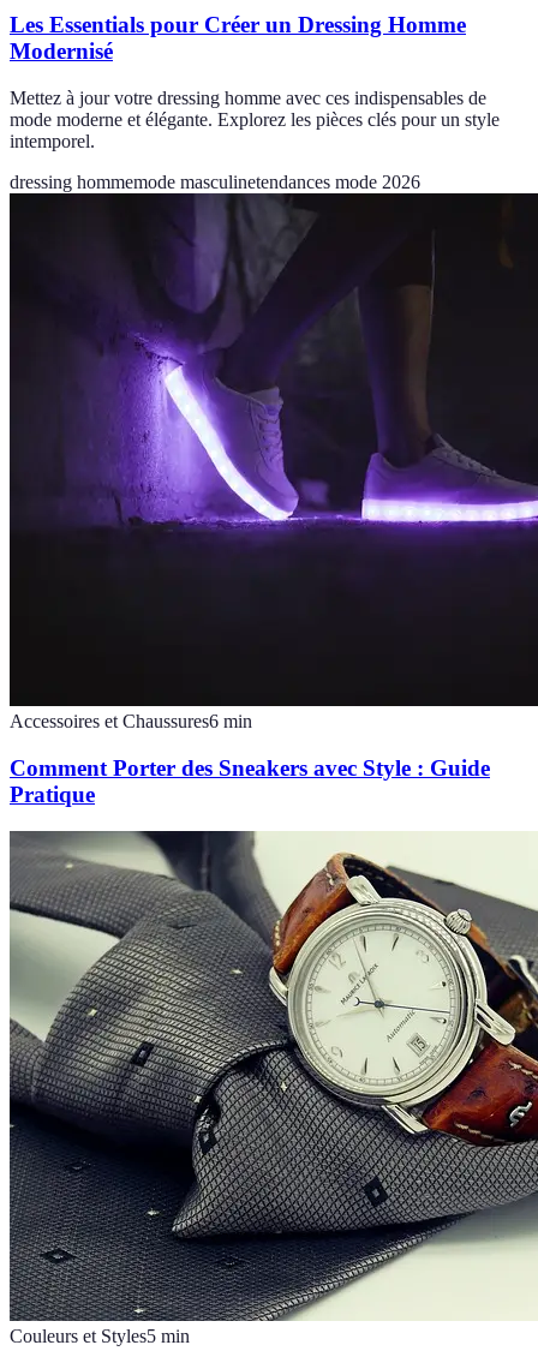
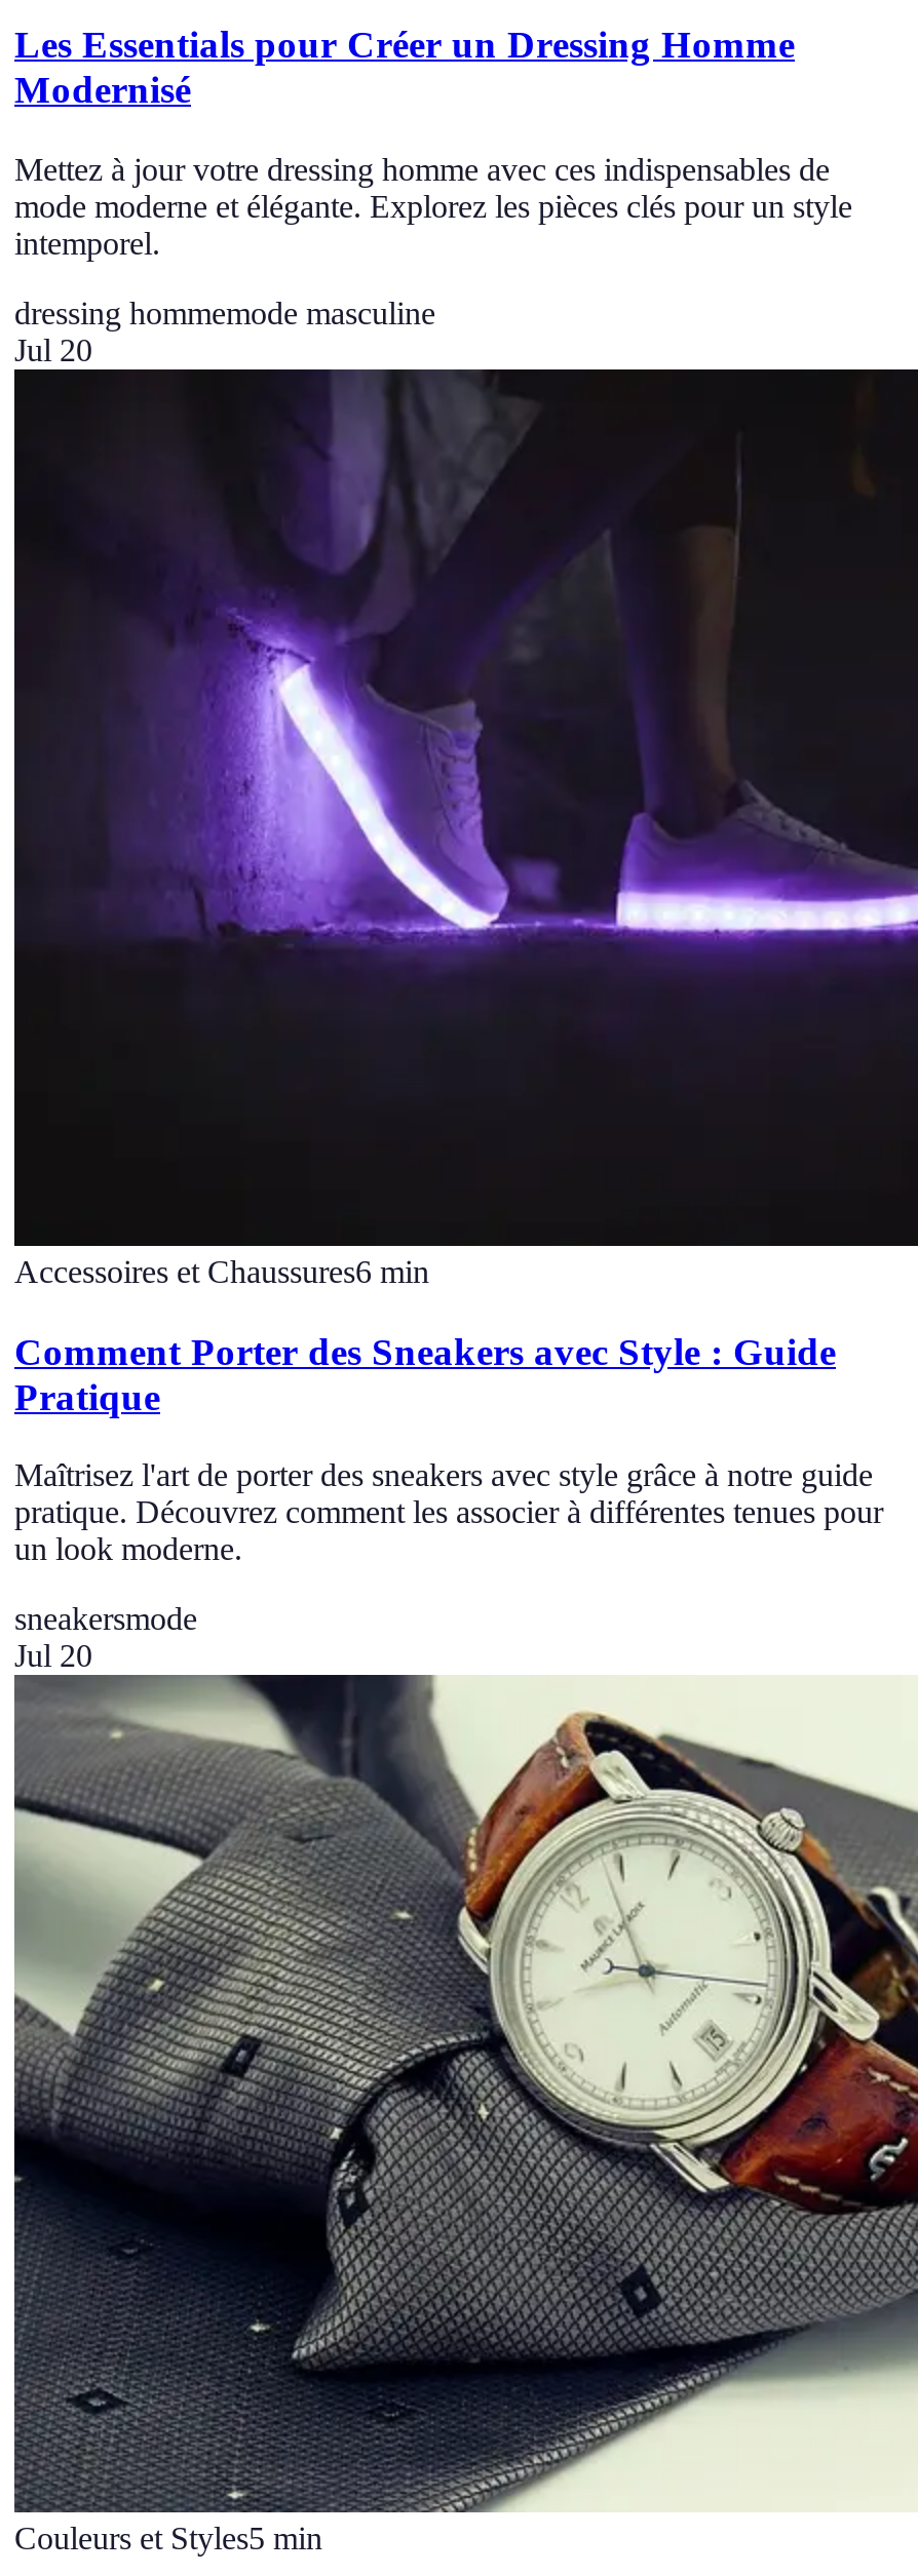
[10,172,420,192] dressing hommemode masculinetendances mode 2026 -> [14,295,435,367] dressing hommemode masculine | Jul 20
none -> [14,1457,883,1673] Maîtrisez l'art de porter des sneakers avec style grâce à notre guide | pratique. Découvrez comment les associer à différentes tenues pour | un look moderne. | sneakersmode | Jul 20

